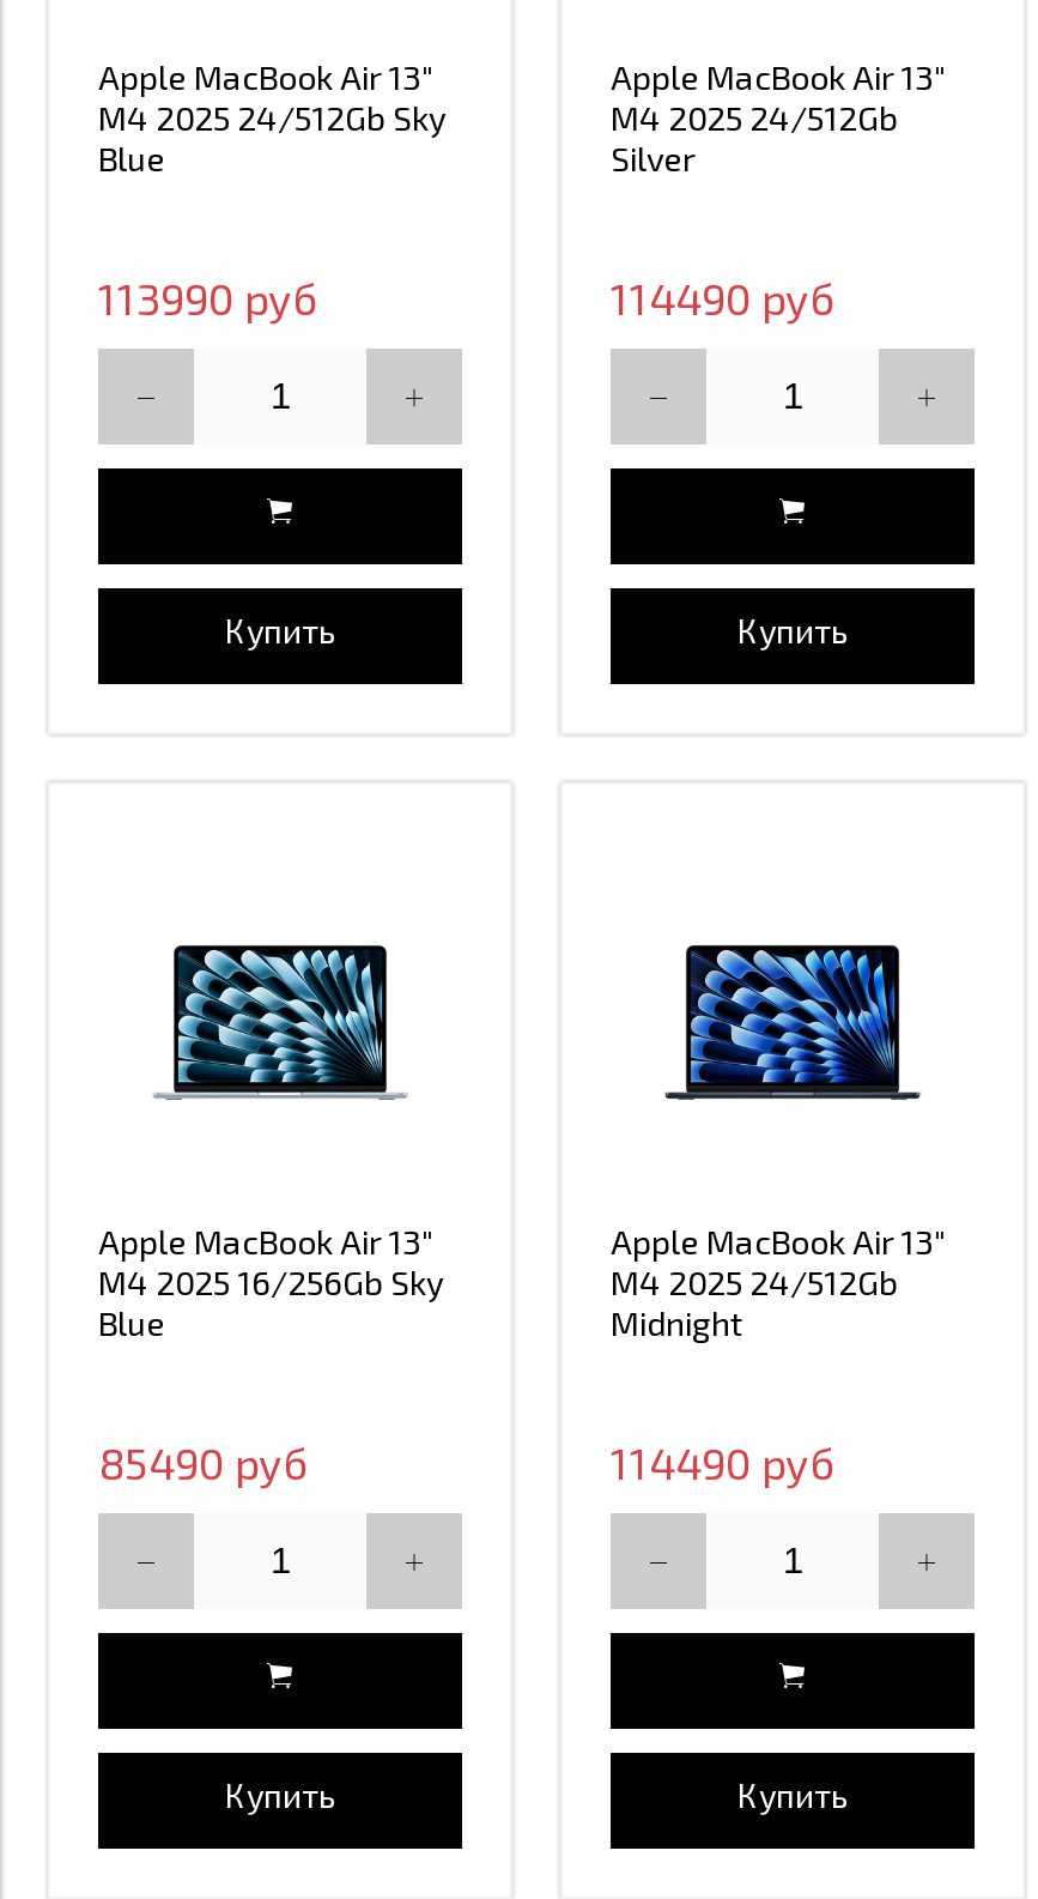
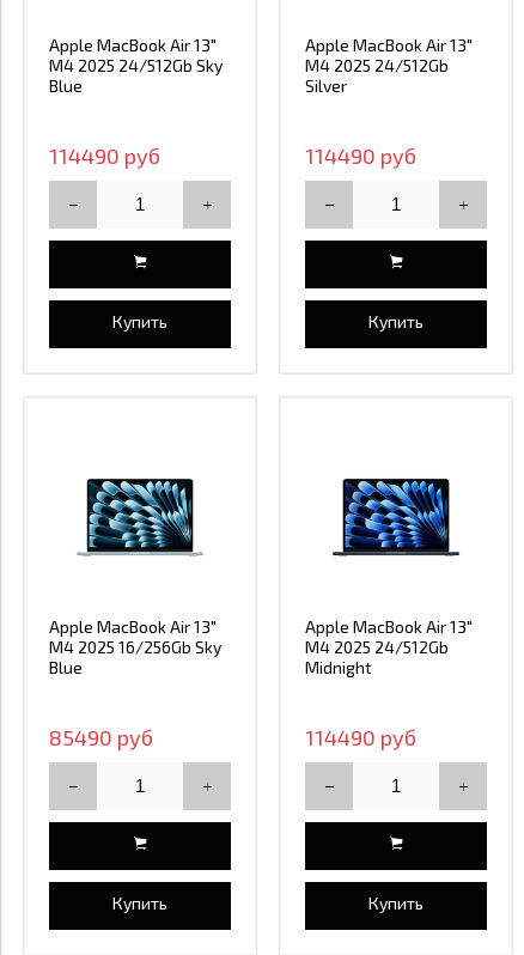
[98,272,316,325] 113990 руб -> [49,142,160,169] 114490 руб

